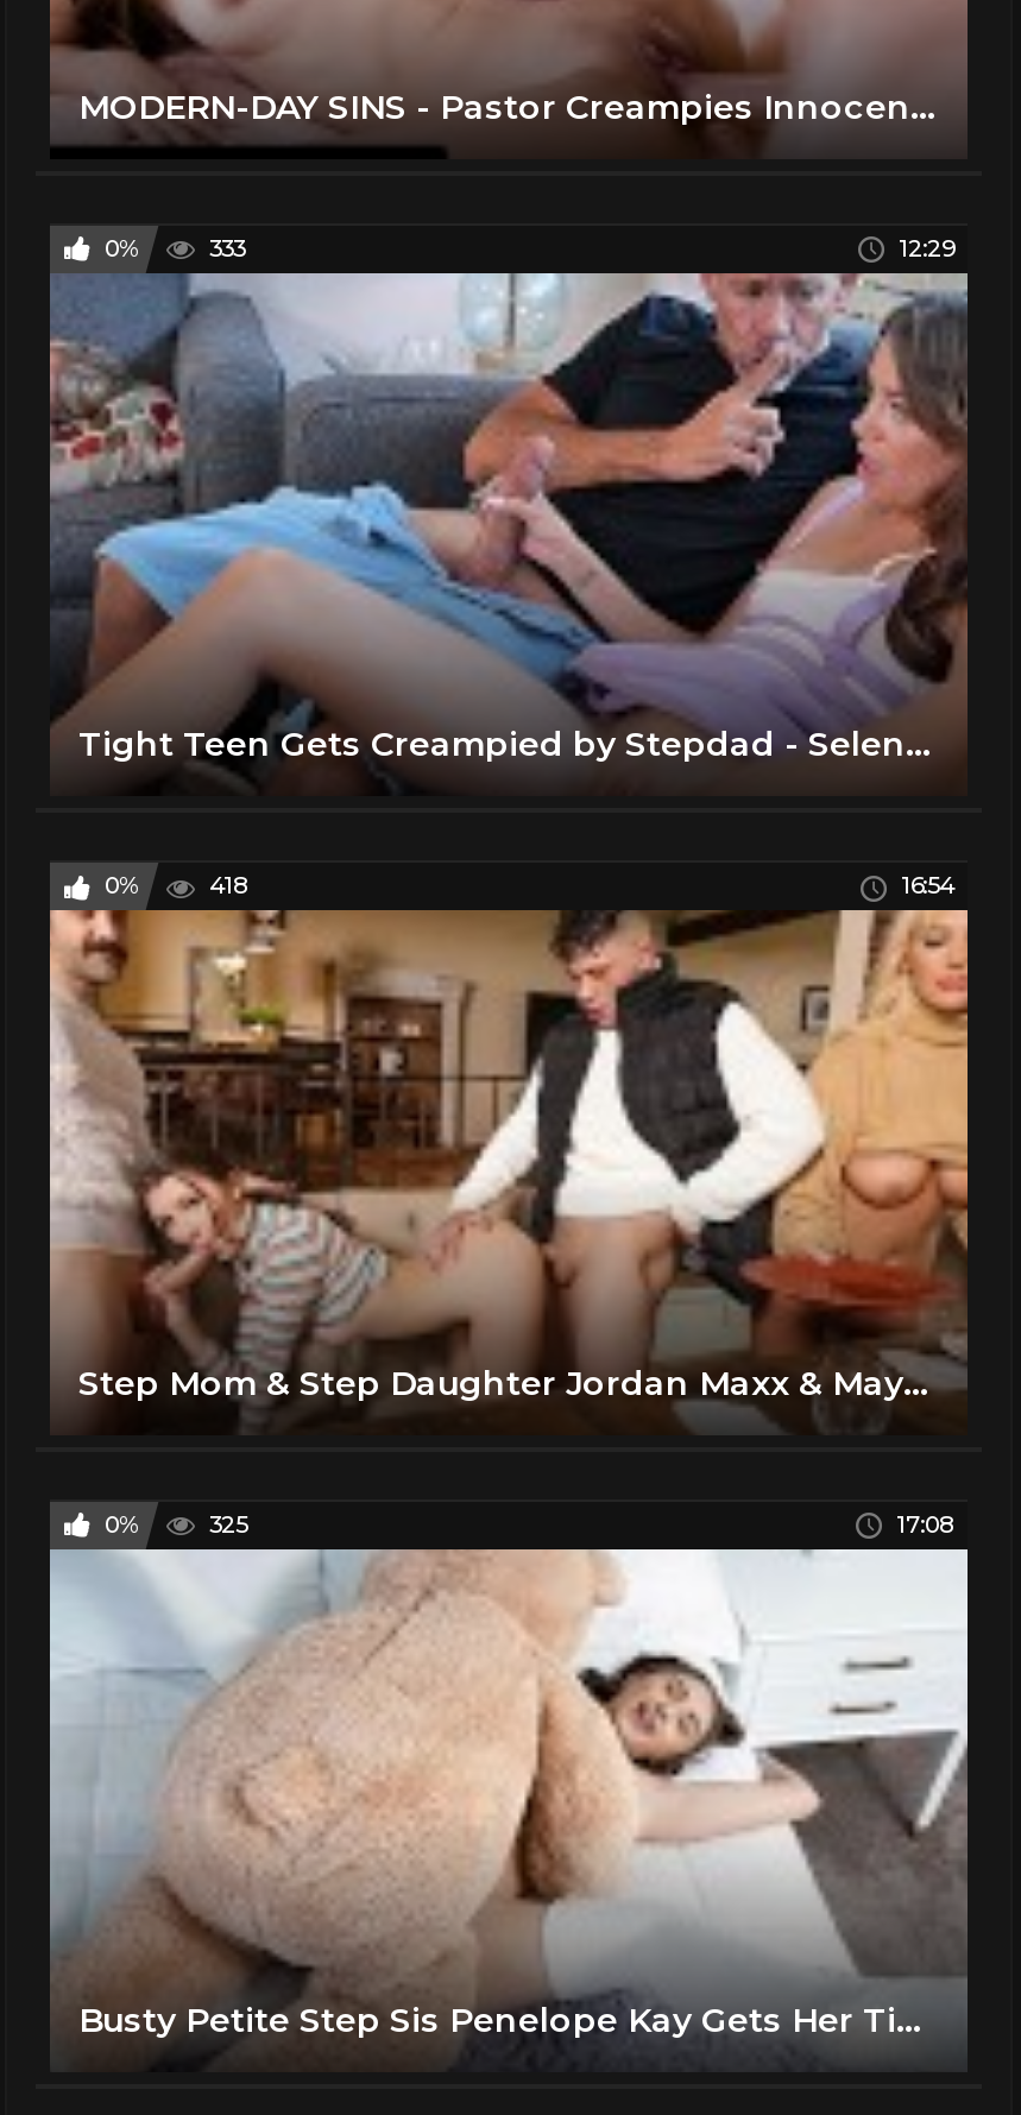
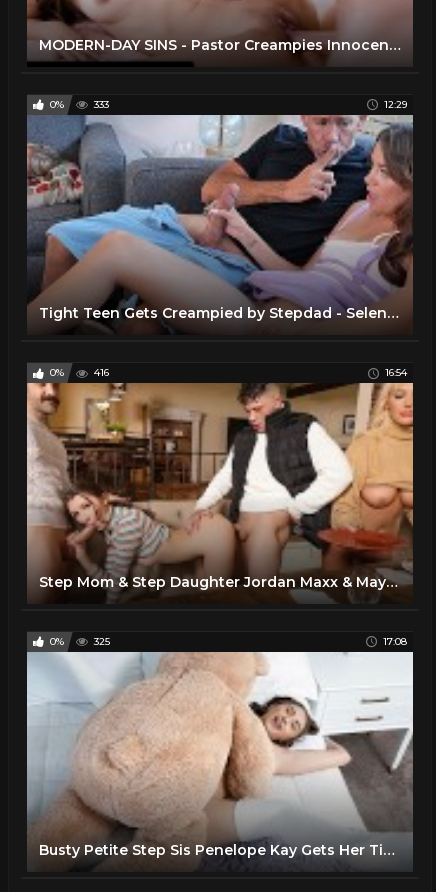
[209,870,247,901] 418 -> [94,366,109,379] 416

